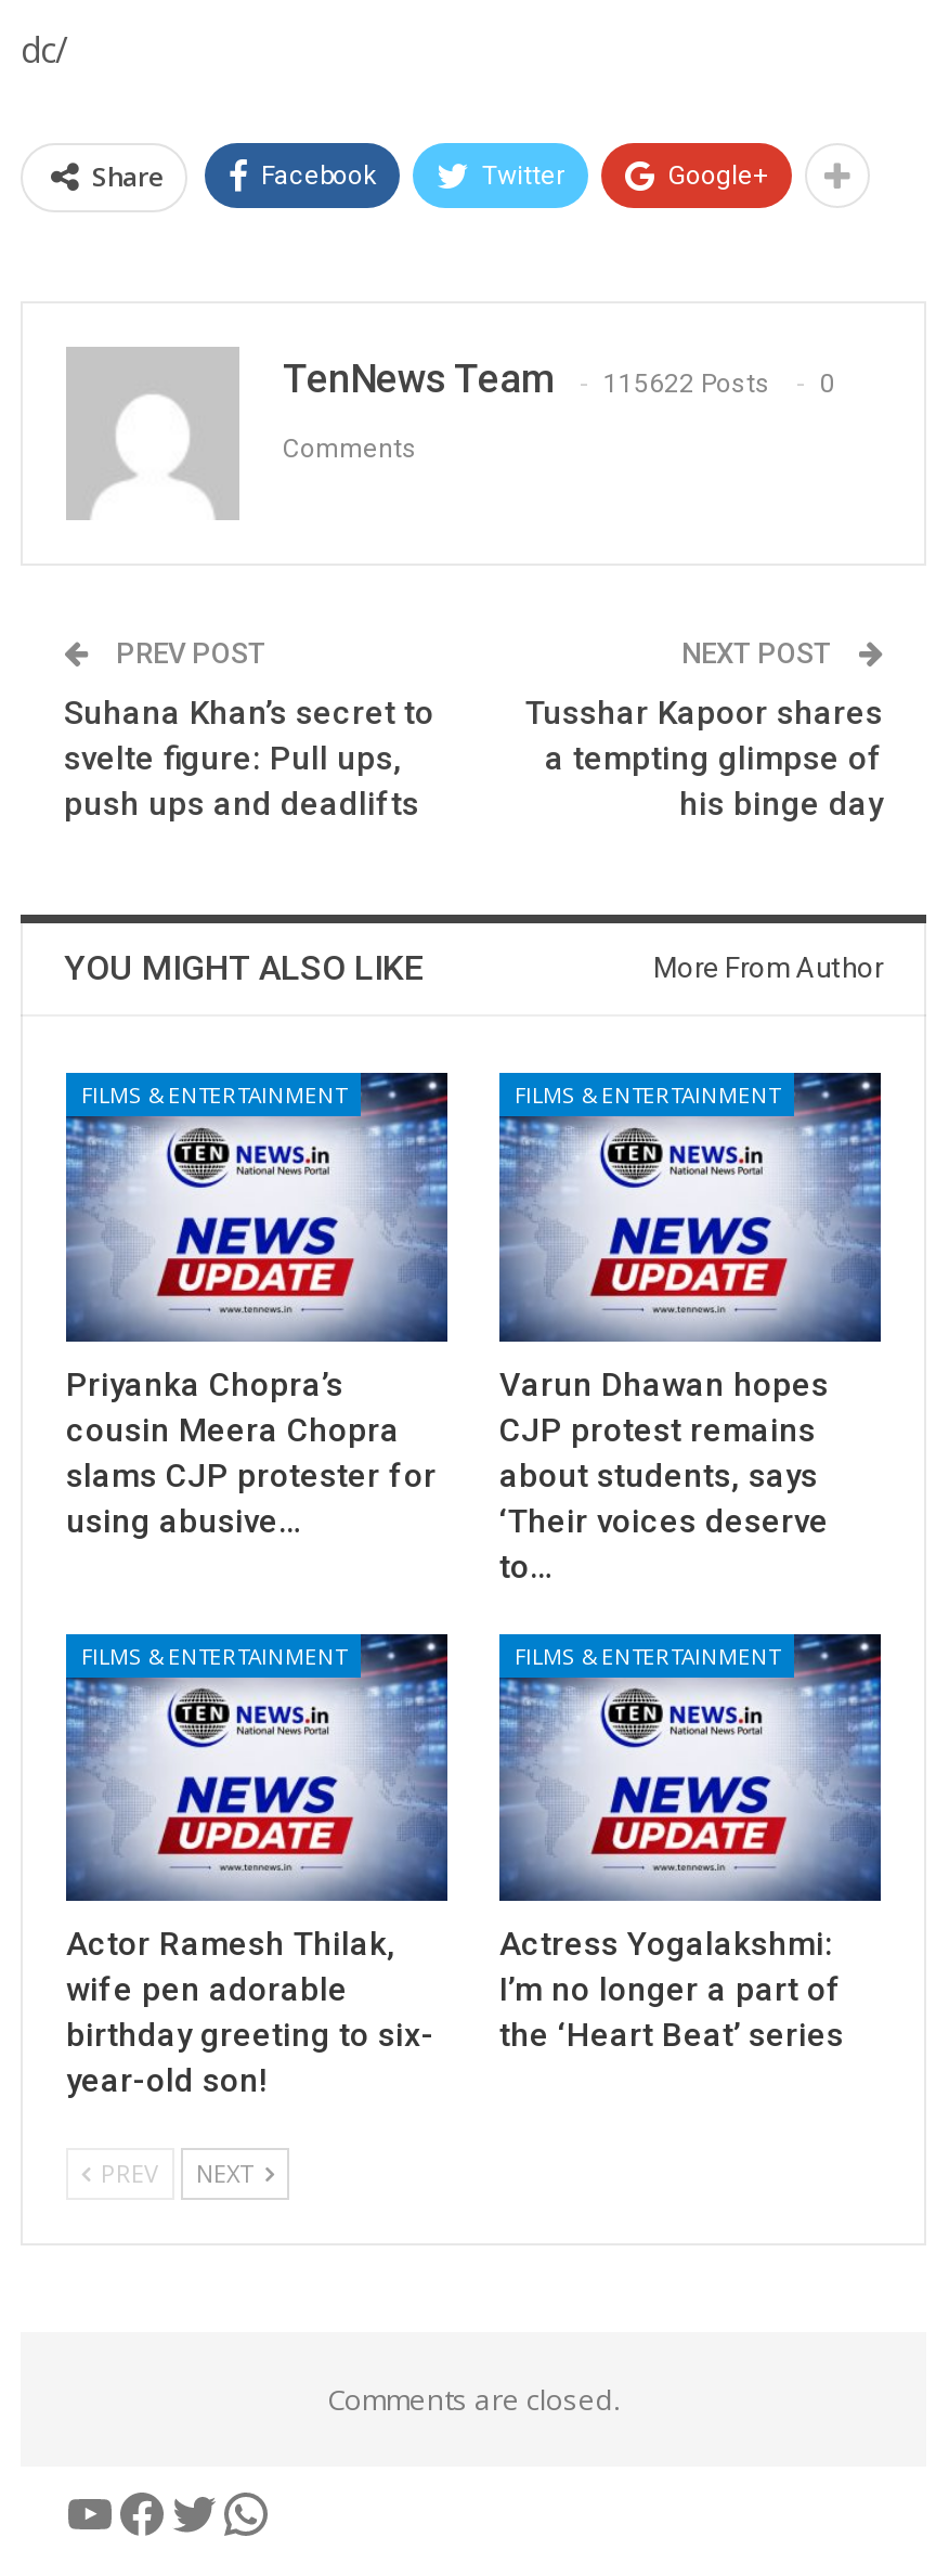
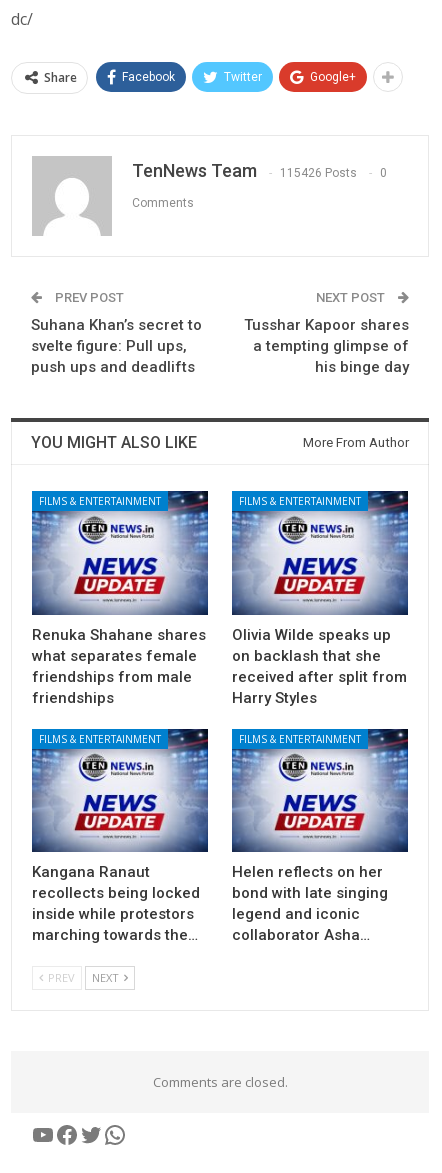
[283,356,835,402] TenNews Team 115622 Posts 0 -> [132,160,387,181] TenNews Team 115426 Posts 0
[66,1364,437,1540] Priyanka Chopra’s | cousin Meera Chopra | slams CJP protester for | using abusive… -> [32,625,206,706] Renuka Shahane shares | what separates female | friendships from male | friendships
[499,1364,829,1585] Varun Dhawan hopes | CJP protest remains | about students, says | ‘Their voices deserve | to… -> [232,625,407,706] Olivia Wilde speaks up | on backlash that she | received after split from | Harry Styles
[66,1924,434,2100] Actor Ramesh Thilak, | wife pen adorable | birthday greeting to six- | year-old son! -> [32,863,200,944] Kangana Ranaut | recollects being locked | inside while protestors | marching towards the…
[499,1924,844,2054] Actress Yogalakshmi: | I’m no longer a part of | the ‘Heart Beat’ series -> [232,863,388,944] Helen reflects on her | bond with late singing | legend and iconic | collaborator Asha…

